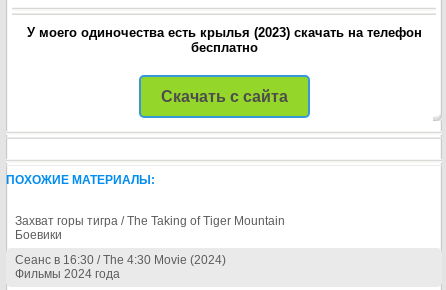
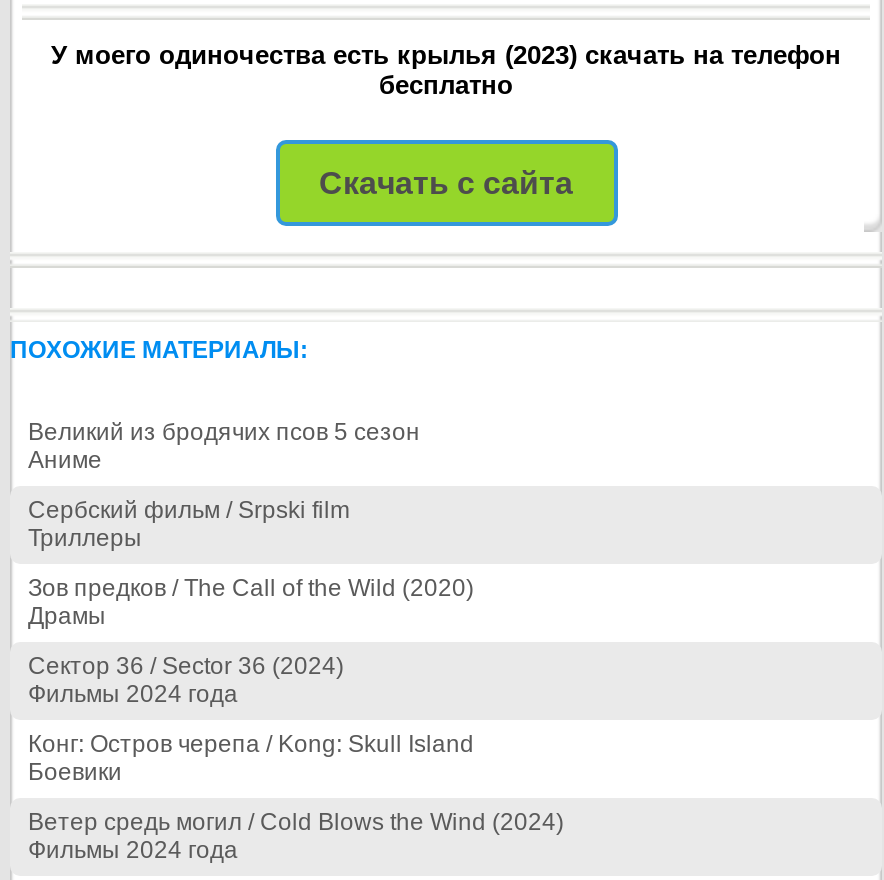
[15,214,285,228] Захват горы тигра / The Taking of Tiger Mountain -> [28,418,474,758] Великий из бродячих псов 5 сезон | Аниме | Сербский фильм / Srpski film | Триллеры | Зов предков / The Call of the Wild (2020) | Драмы | Сектор 36 / Sector 36 (2024) | Фильмы 2024 года | Конг: Остров черепа / Kong: Skull Island
[15,253,226,267] Сеанс в 16:30 / The 4:30 Movie (2024) -> [28,808,564,836] Ветер средь могил / Cold Blows the Wind (2024)

